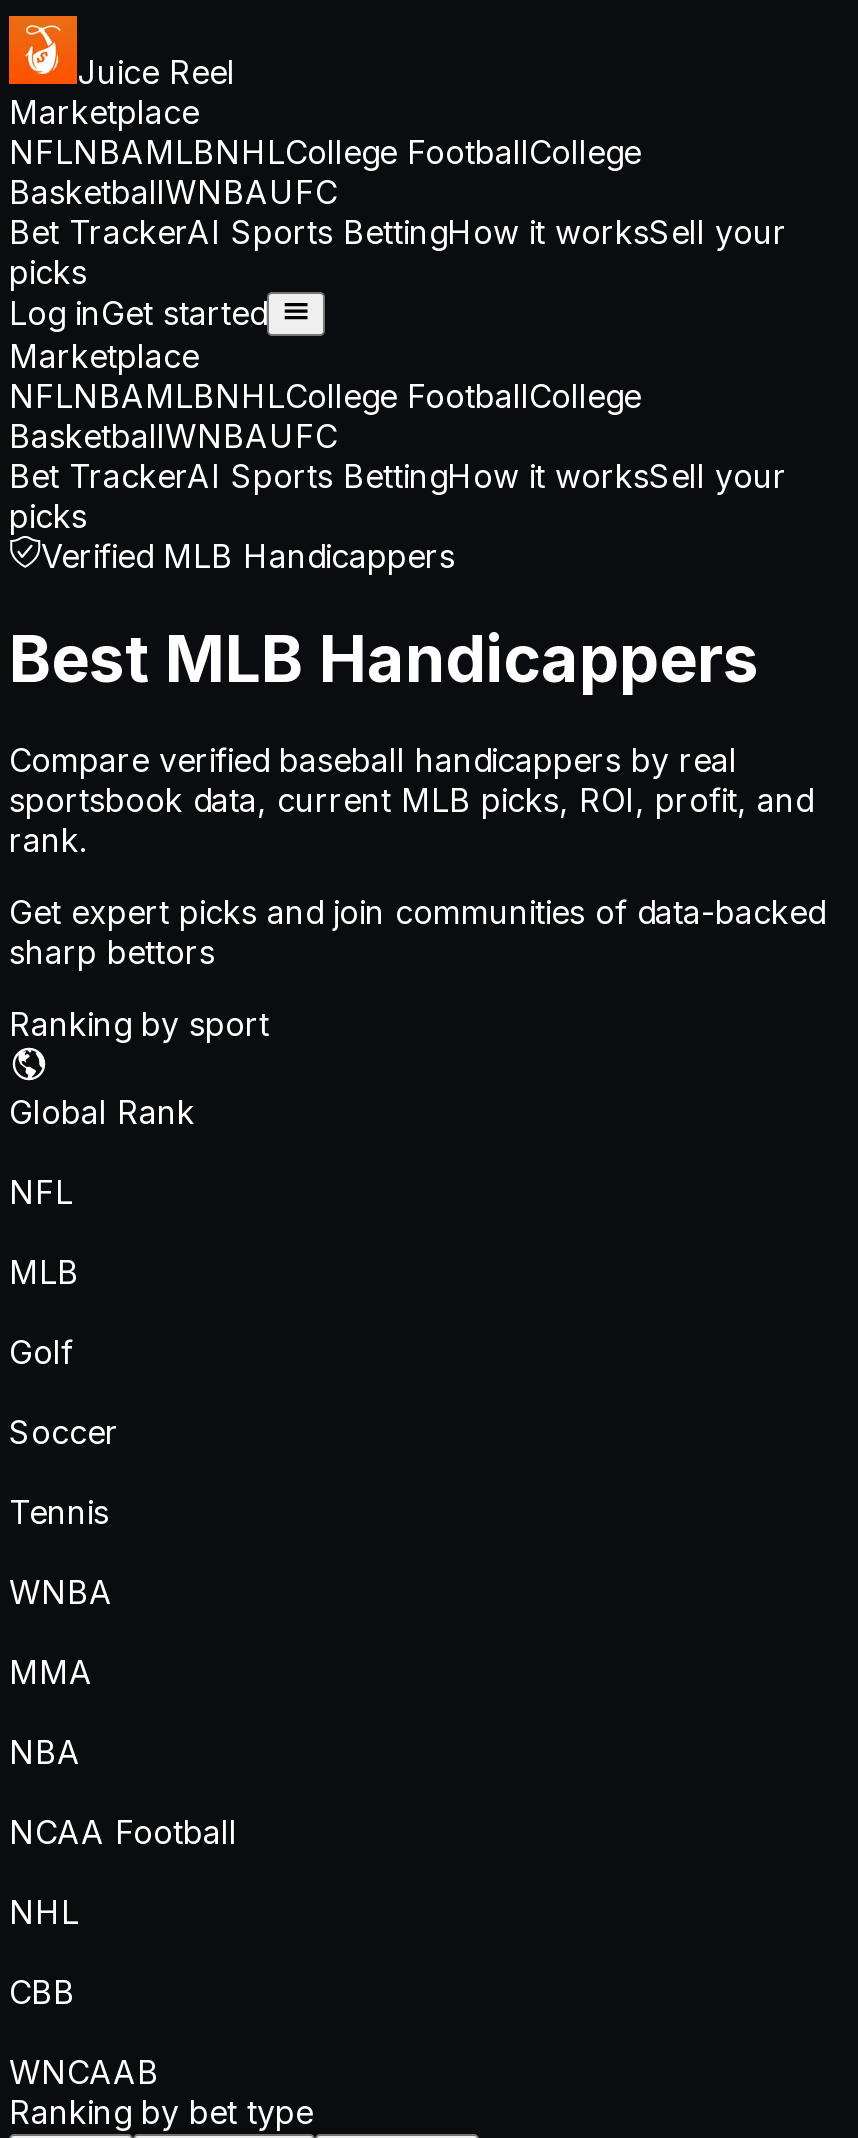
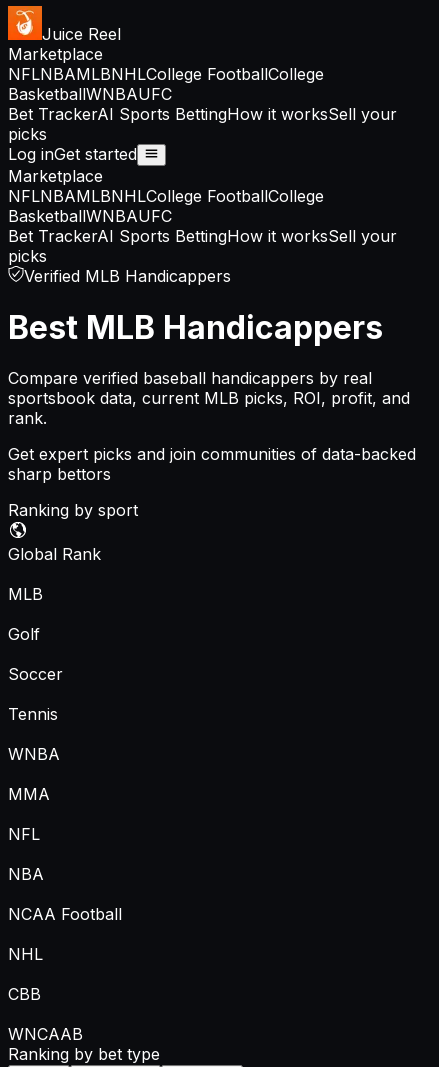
moved [9,1172,73,1212] -> [8,824,40,844]: NFL
moved [9,1252,119,1692] -> [8,584,63,804]: MLB | Golf | Soccer | Tennis | WNBA | MMA

